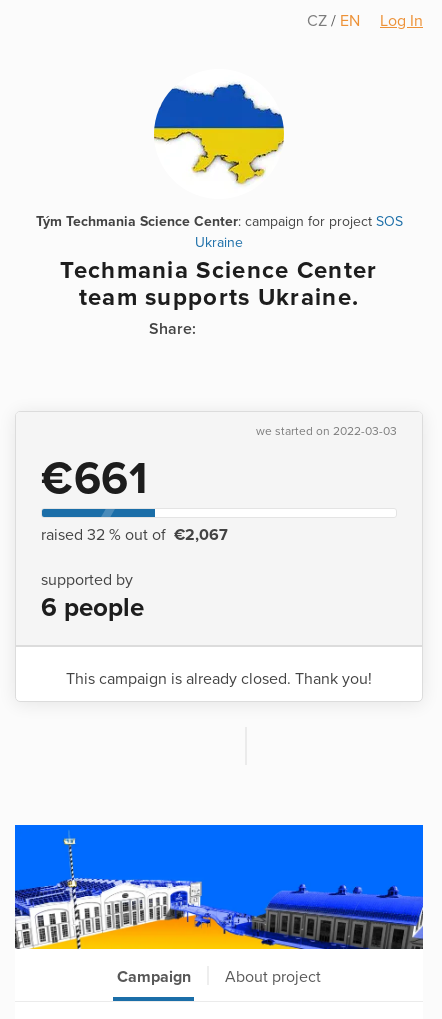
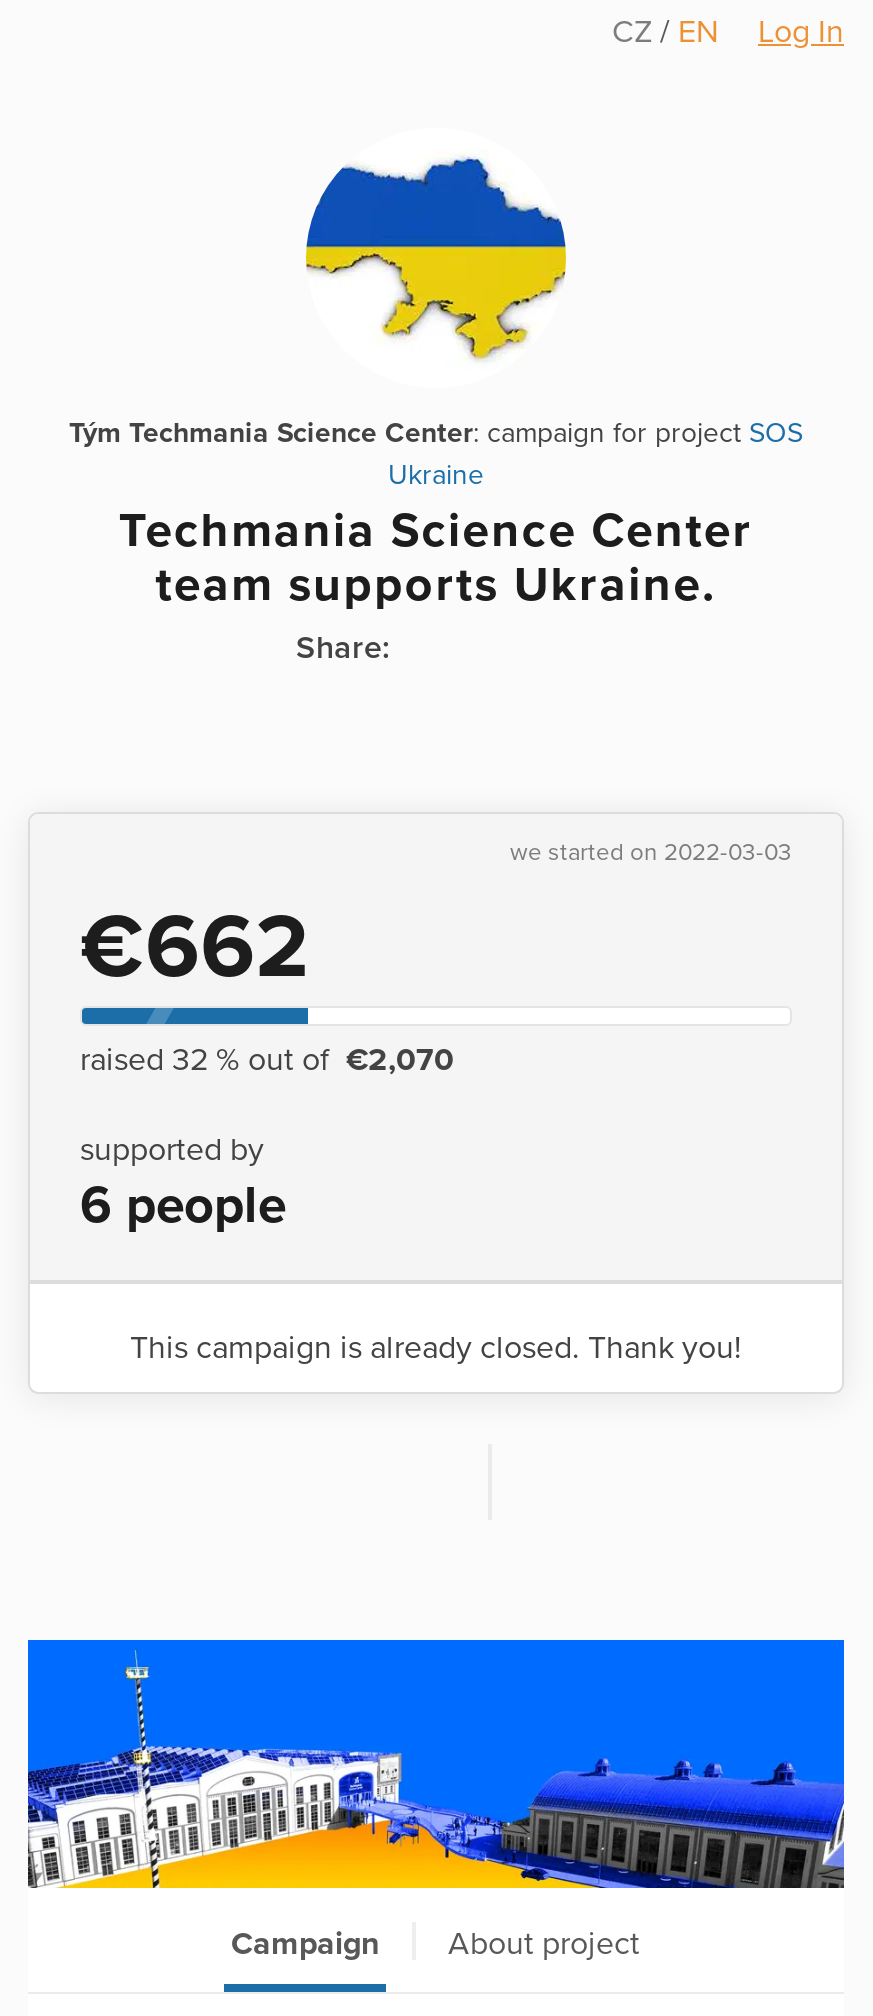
[41,452,147,506] €661 -> [80,894,311,1002] €662
[41,525,228,545] raised 32 % out of €2,067 -> [80,1040,454,1080] raised 32 % out of €2,070

